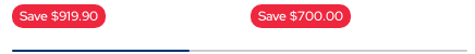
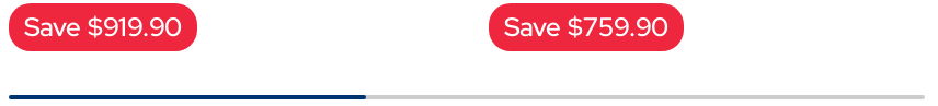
[258,8,343,25] Save $700.00 -> [504,11,668,46] Save $759.90

